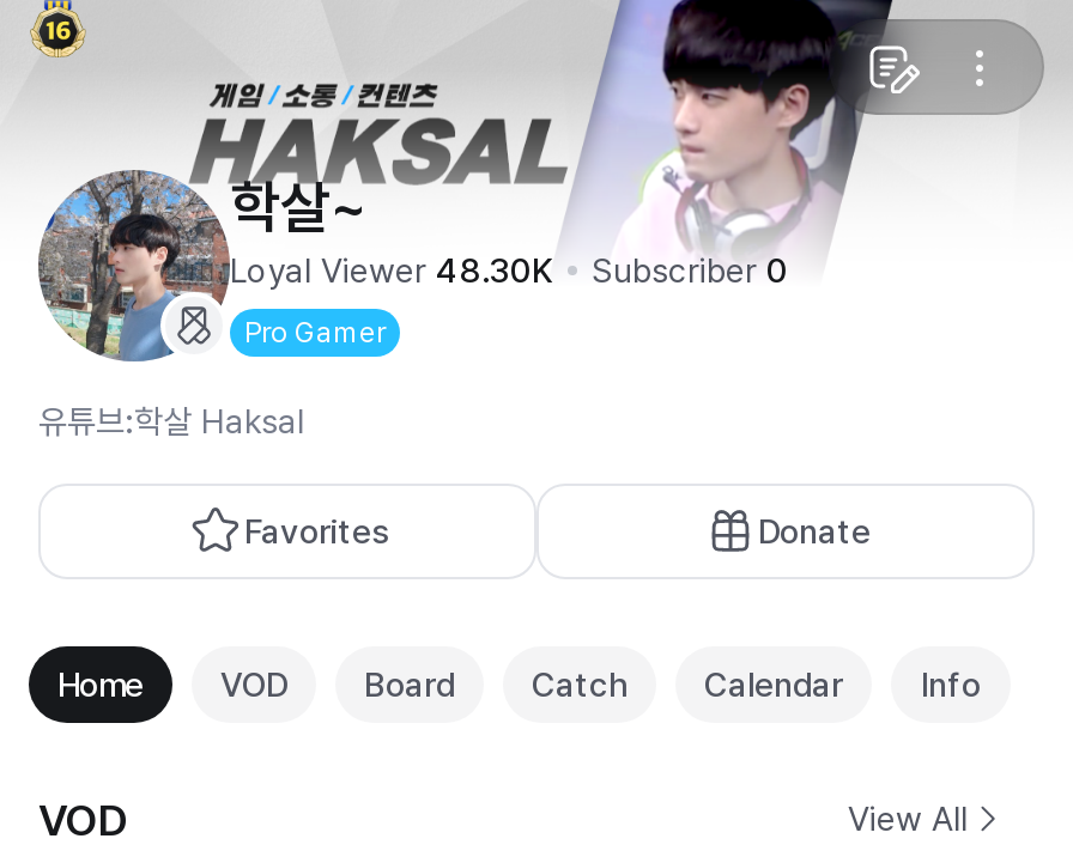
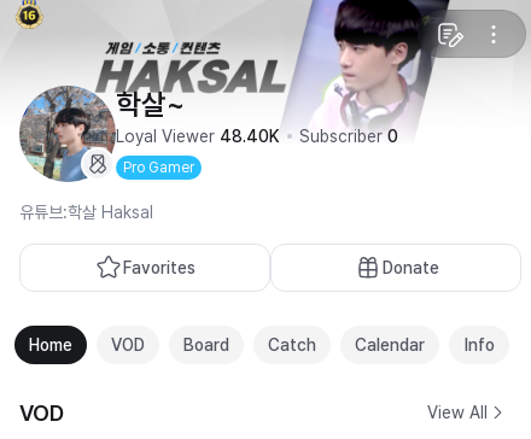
[230,251,553,290] Loyal Viewer 48.30K -> [116,127,280,146] Loyal Viewer 48.40K

